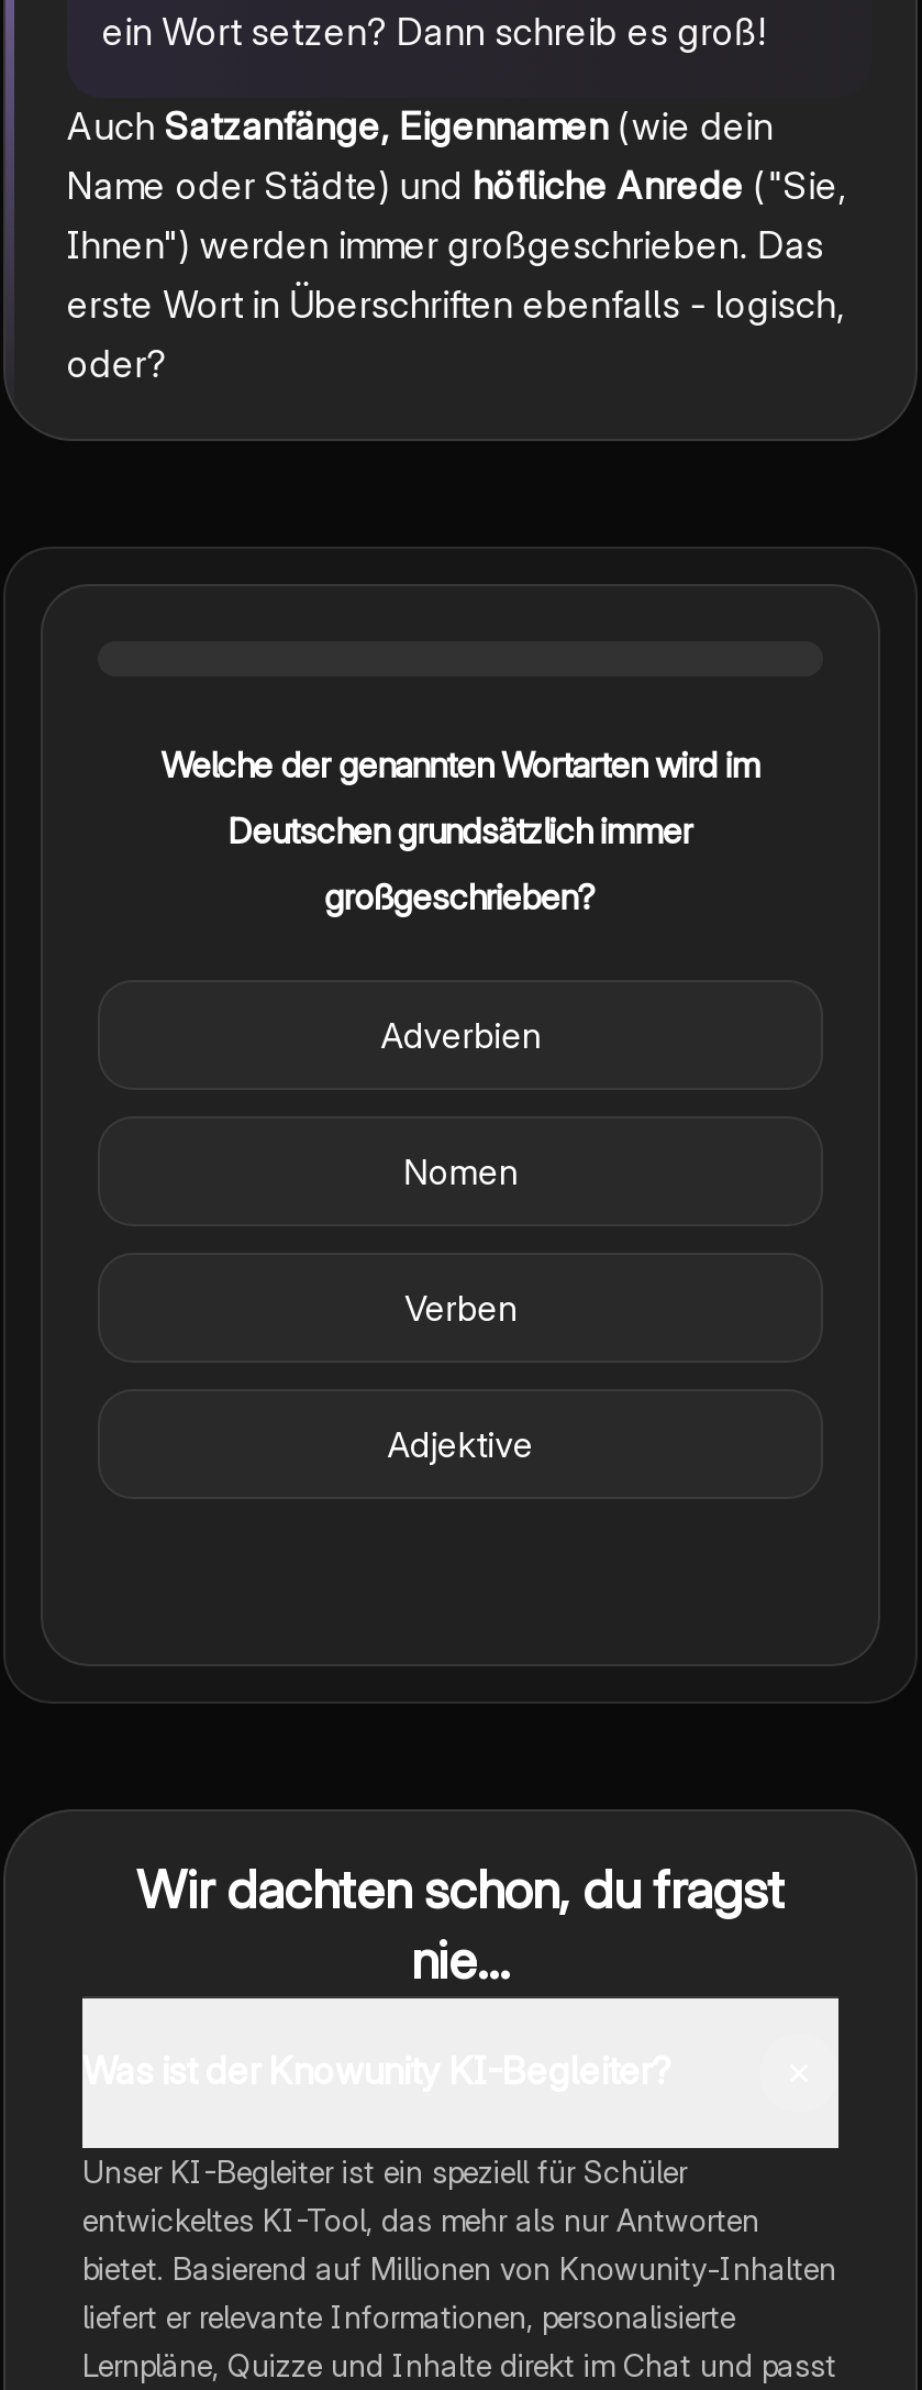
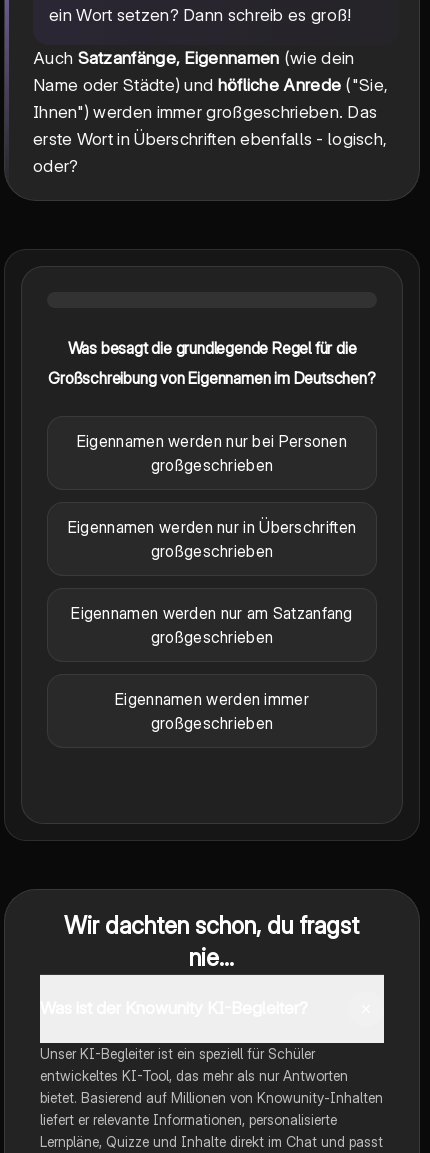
[161,742,760,1466] Welche der genannten Wortarten wird im | Deutschen grundsätzlich immer | großgeschrieben? | Adverbien | Nomen | Verben | Adjektive -> [48,338,376,733] Was besagt die grundlegende Regel für die | Großschreibung von Eigennamen im Deutschen? | Eigennamen werden nur bei Personen | großgeschrieben | Eigennamen werden nur in Überschriften | großgeschrieben | Eigennamen werden nur am Satzanfang | großgeschrieben | Eigennamen werden immer | großgeschrieben

